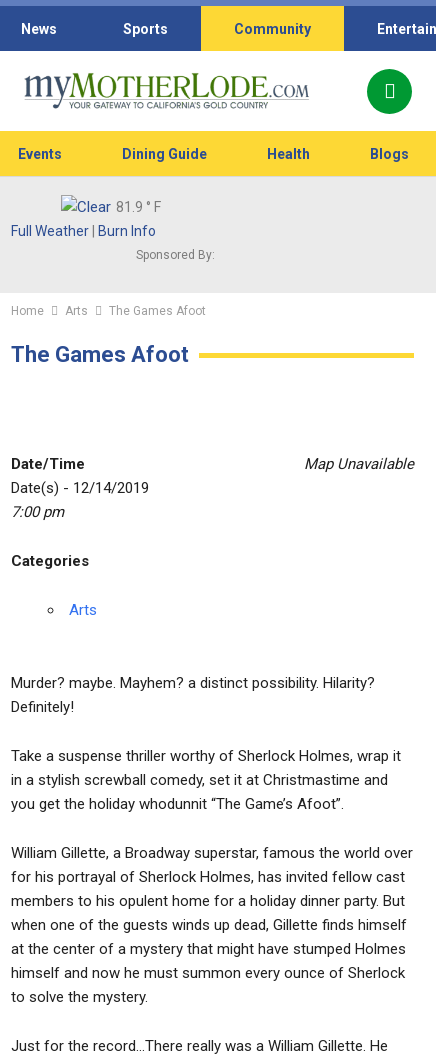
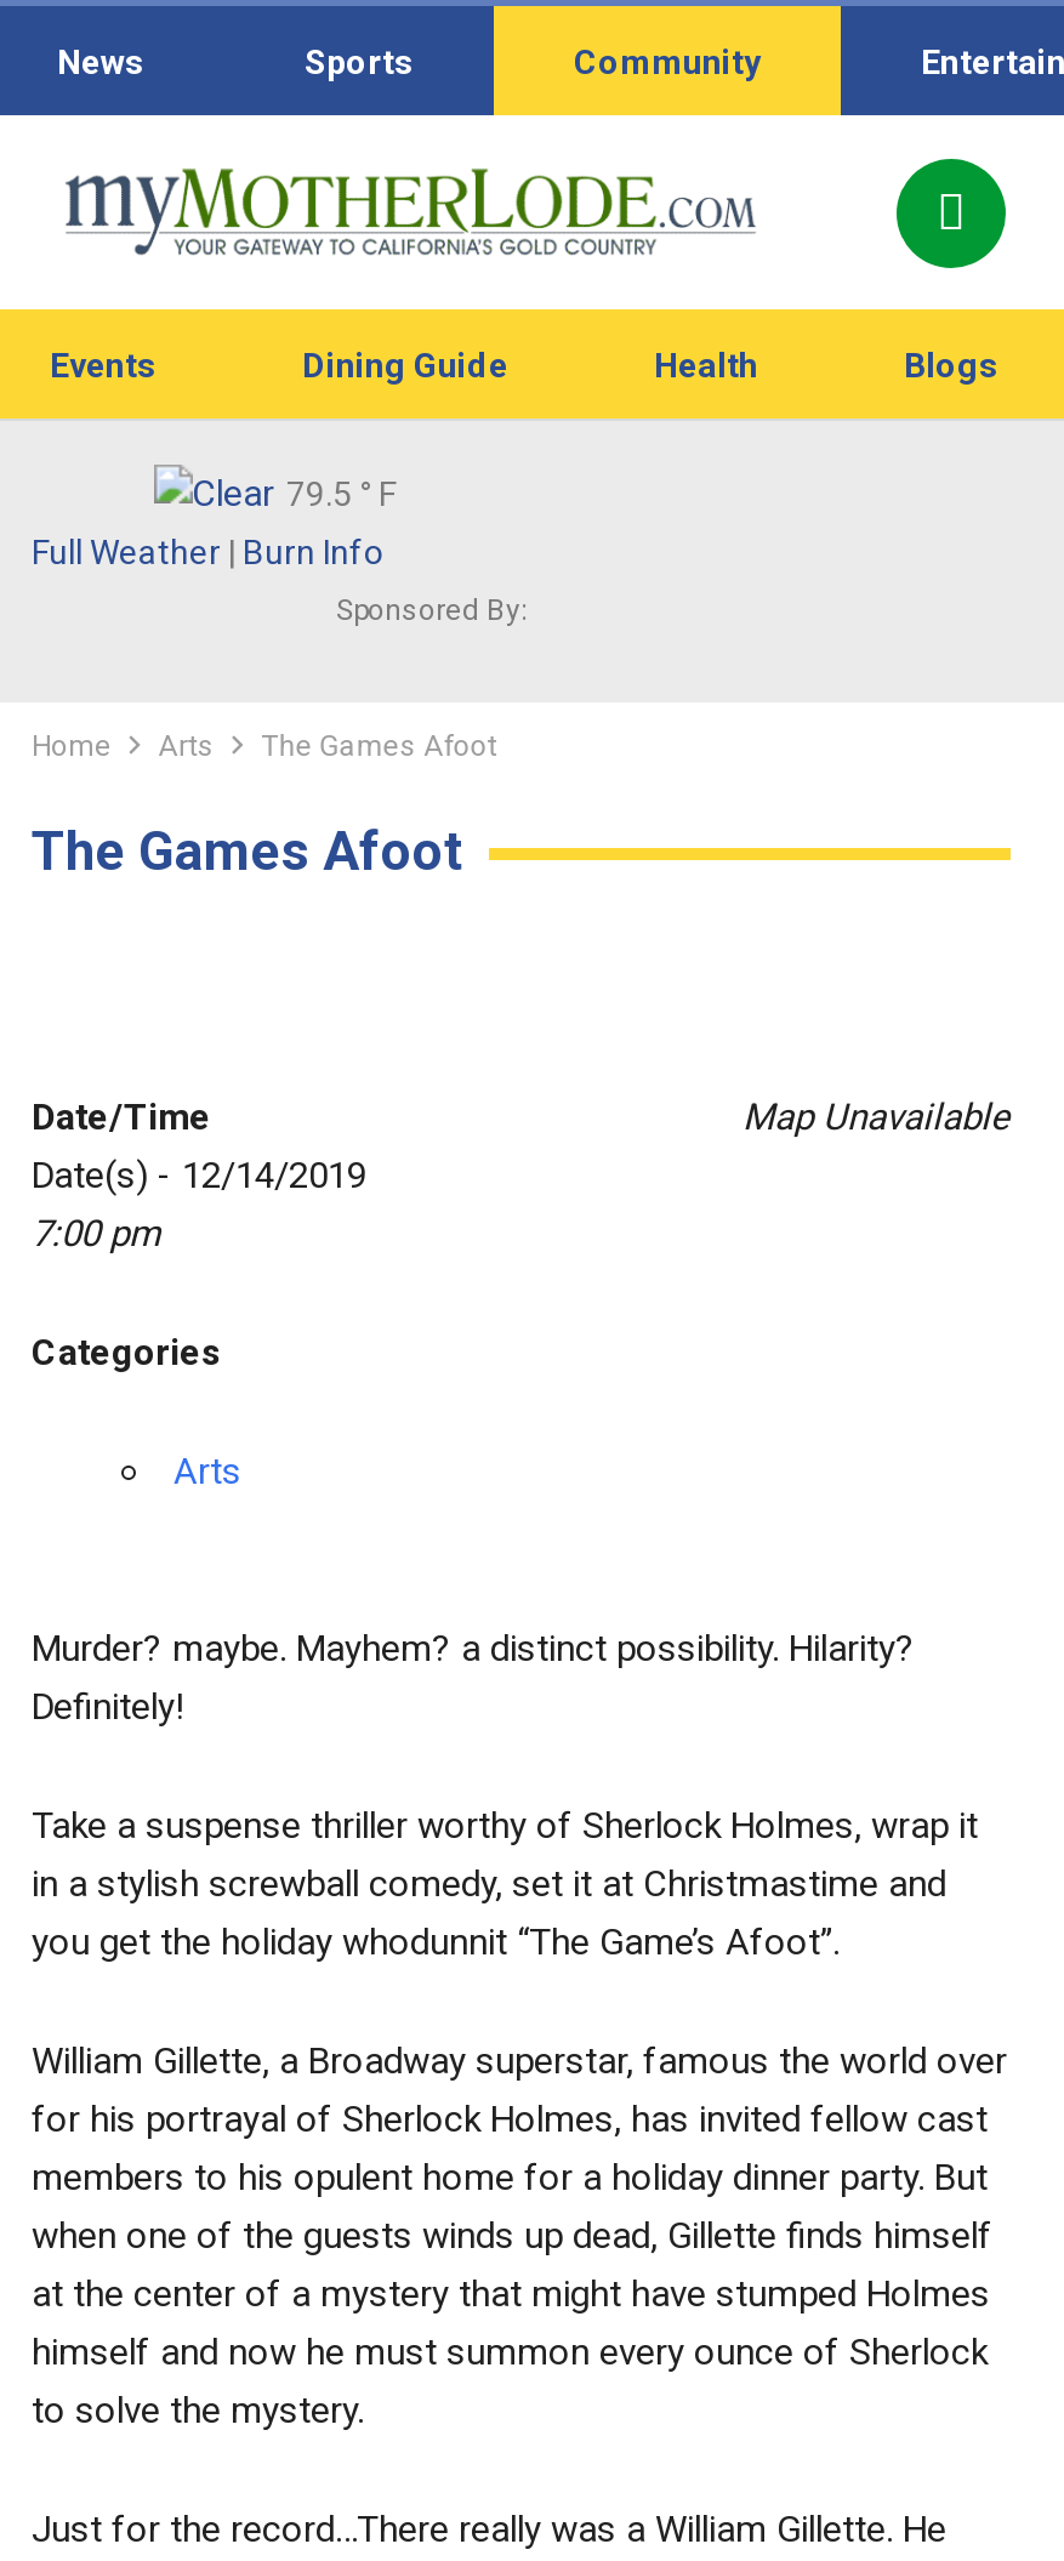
[115,199,160,215] 81.9 ° F -> [286,474,396,513] 79.5 ° F

